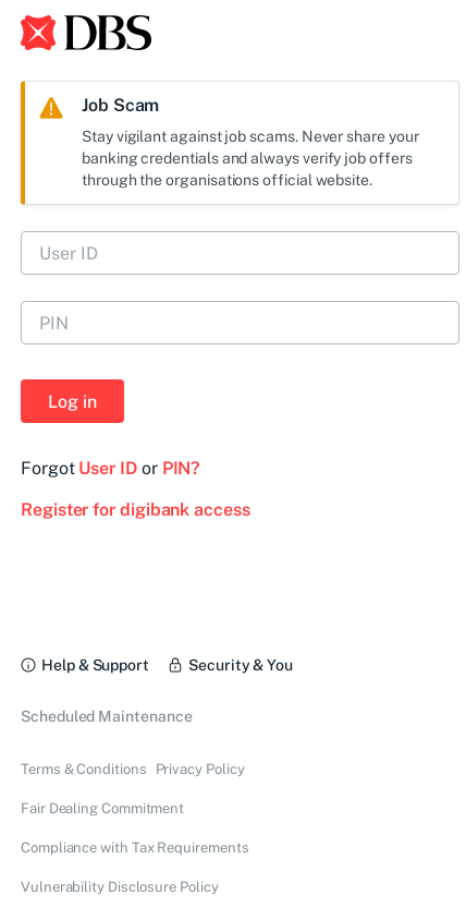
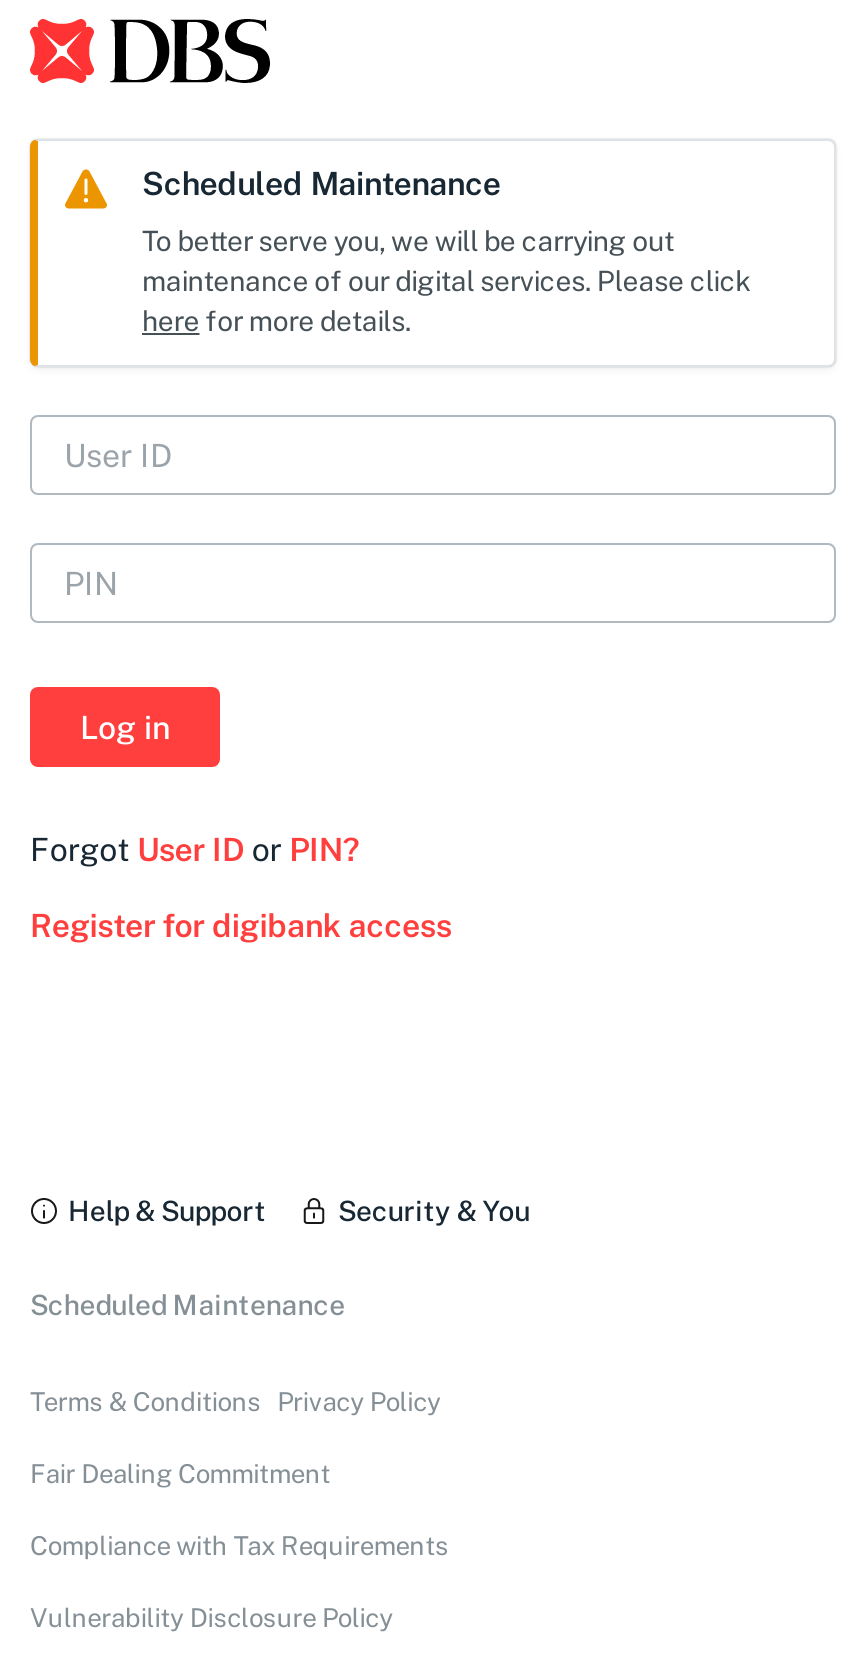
[82,95,159,116] Job Scam -> [142,165,501,203] Scheduled Maintenance
[82,128,419,189] Stay vigilant against job scams. Never share your | banking credentials and always verify job offers | through the organisations official website. -> [142,225,751,337] To better serve you, we will be carrying out | maintenance of our digital services. Please click | here for more details.

